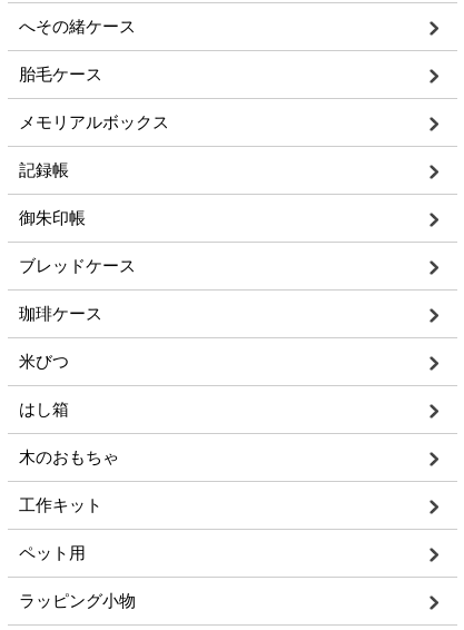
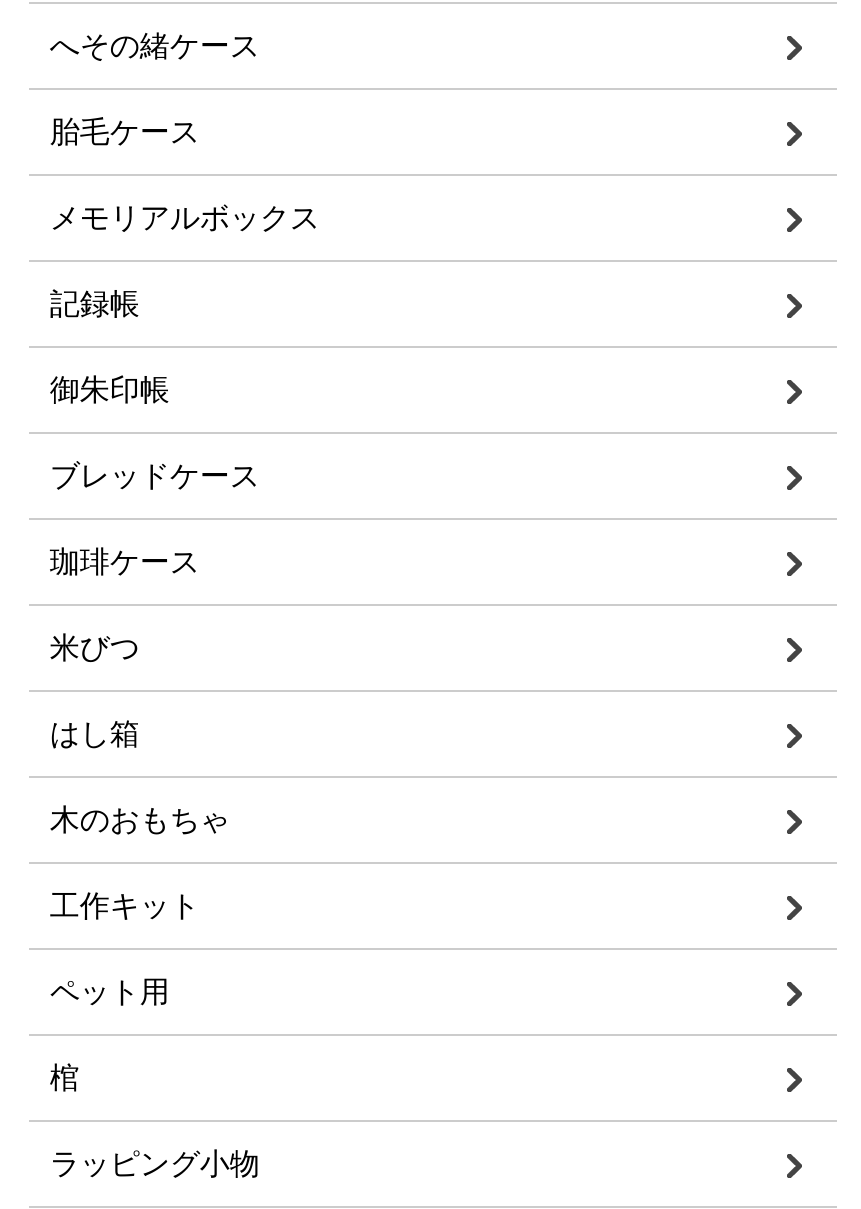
none -> [50,1061,80,1095] 棺

